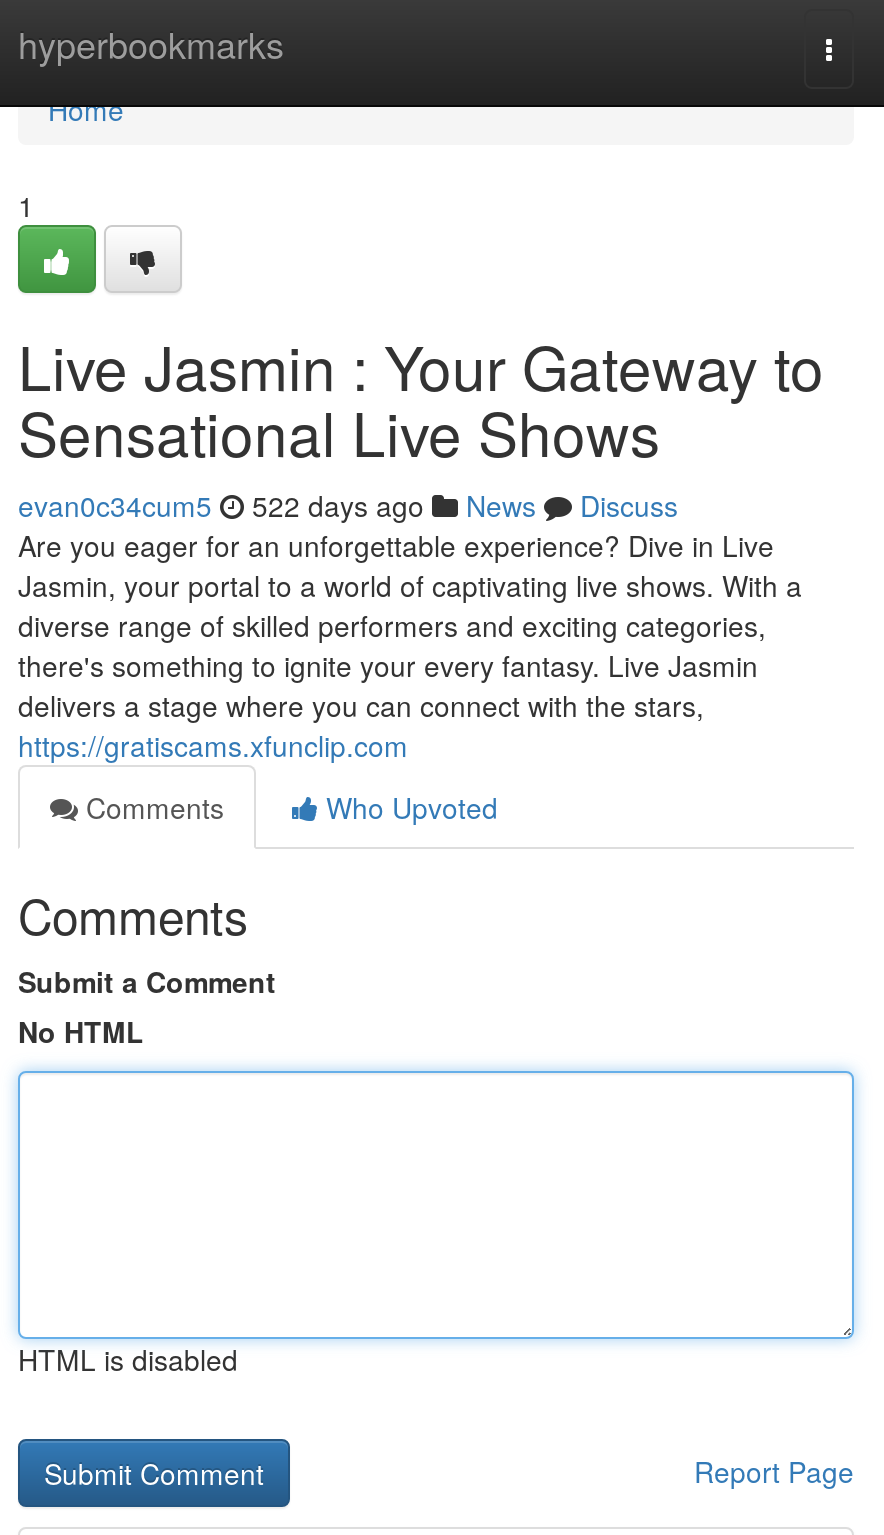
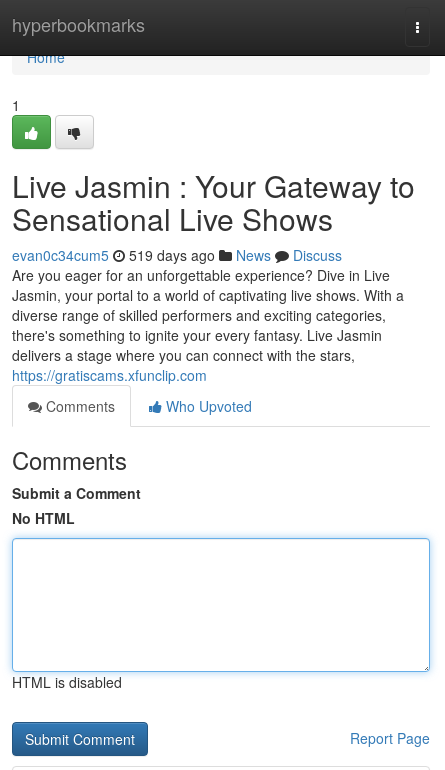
[18,485,678,525] evan0c34cum5 522 days ago News Discuss -> [12,245,342,265] evan0c34cum5 519 days ago News Discuss

